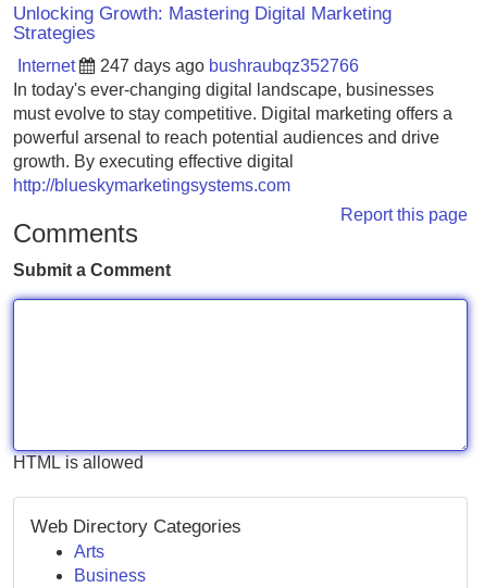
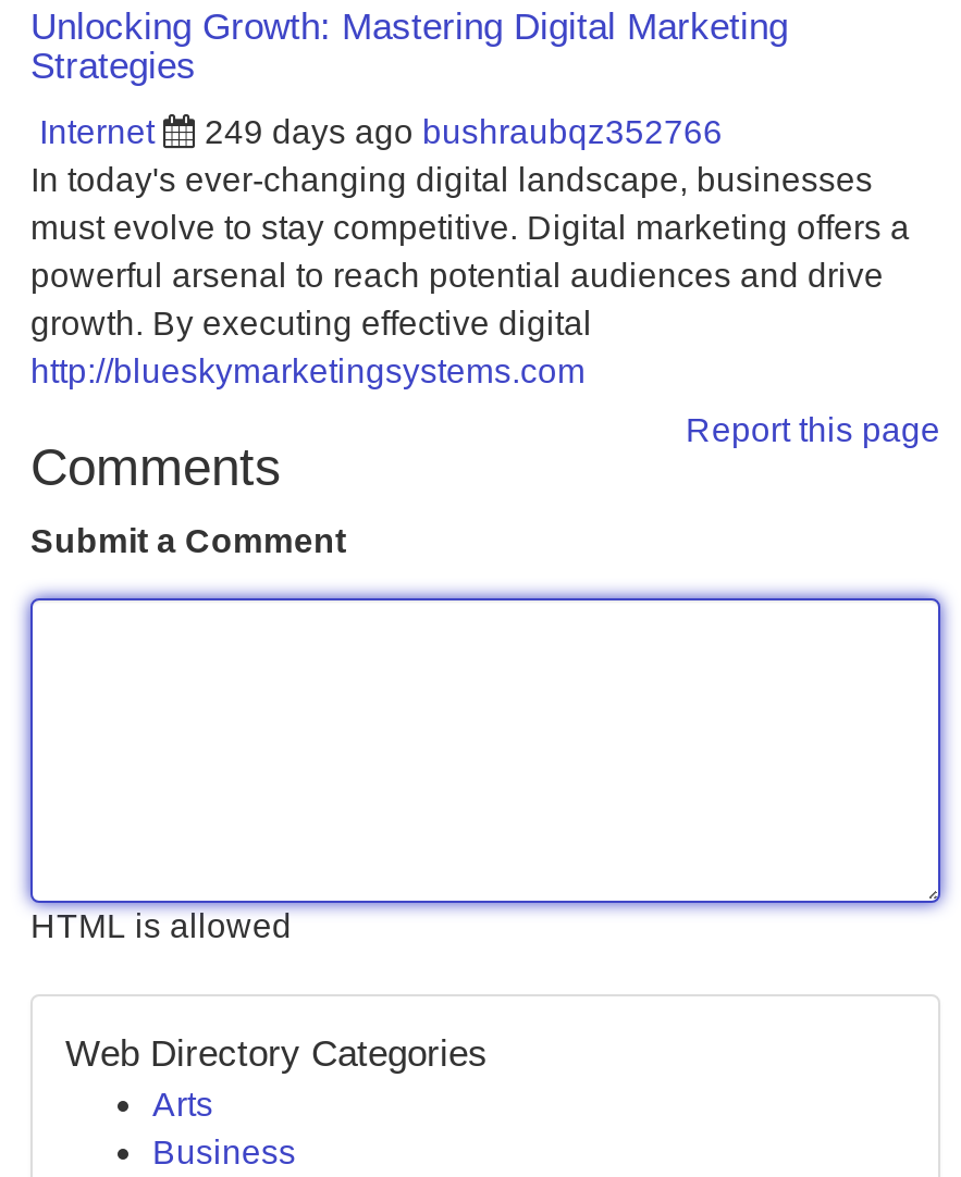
[100,57,359,75] 247 days ago bushraubqz352766 -> [205,113,723,150] 249 days ago bushraubqz352766

